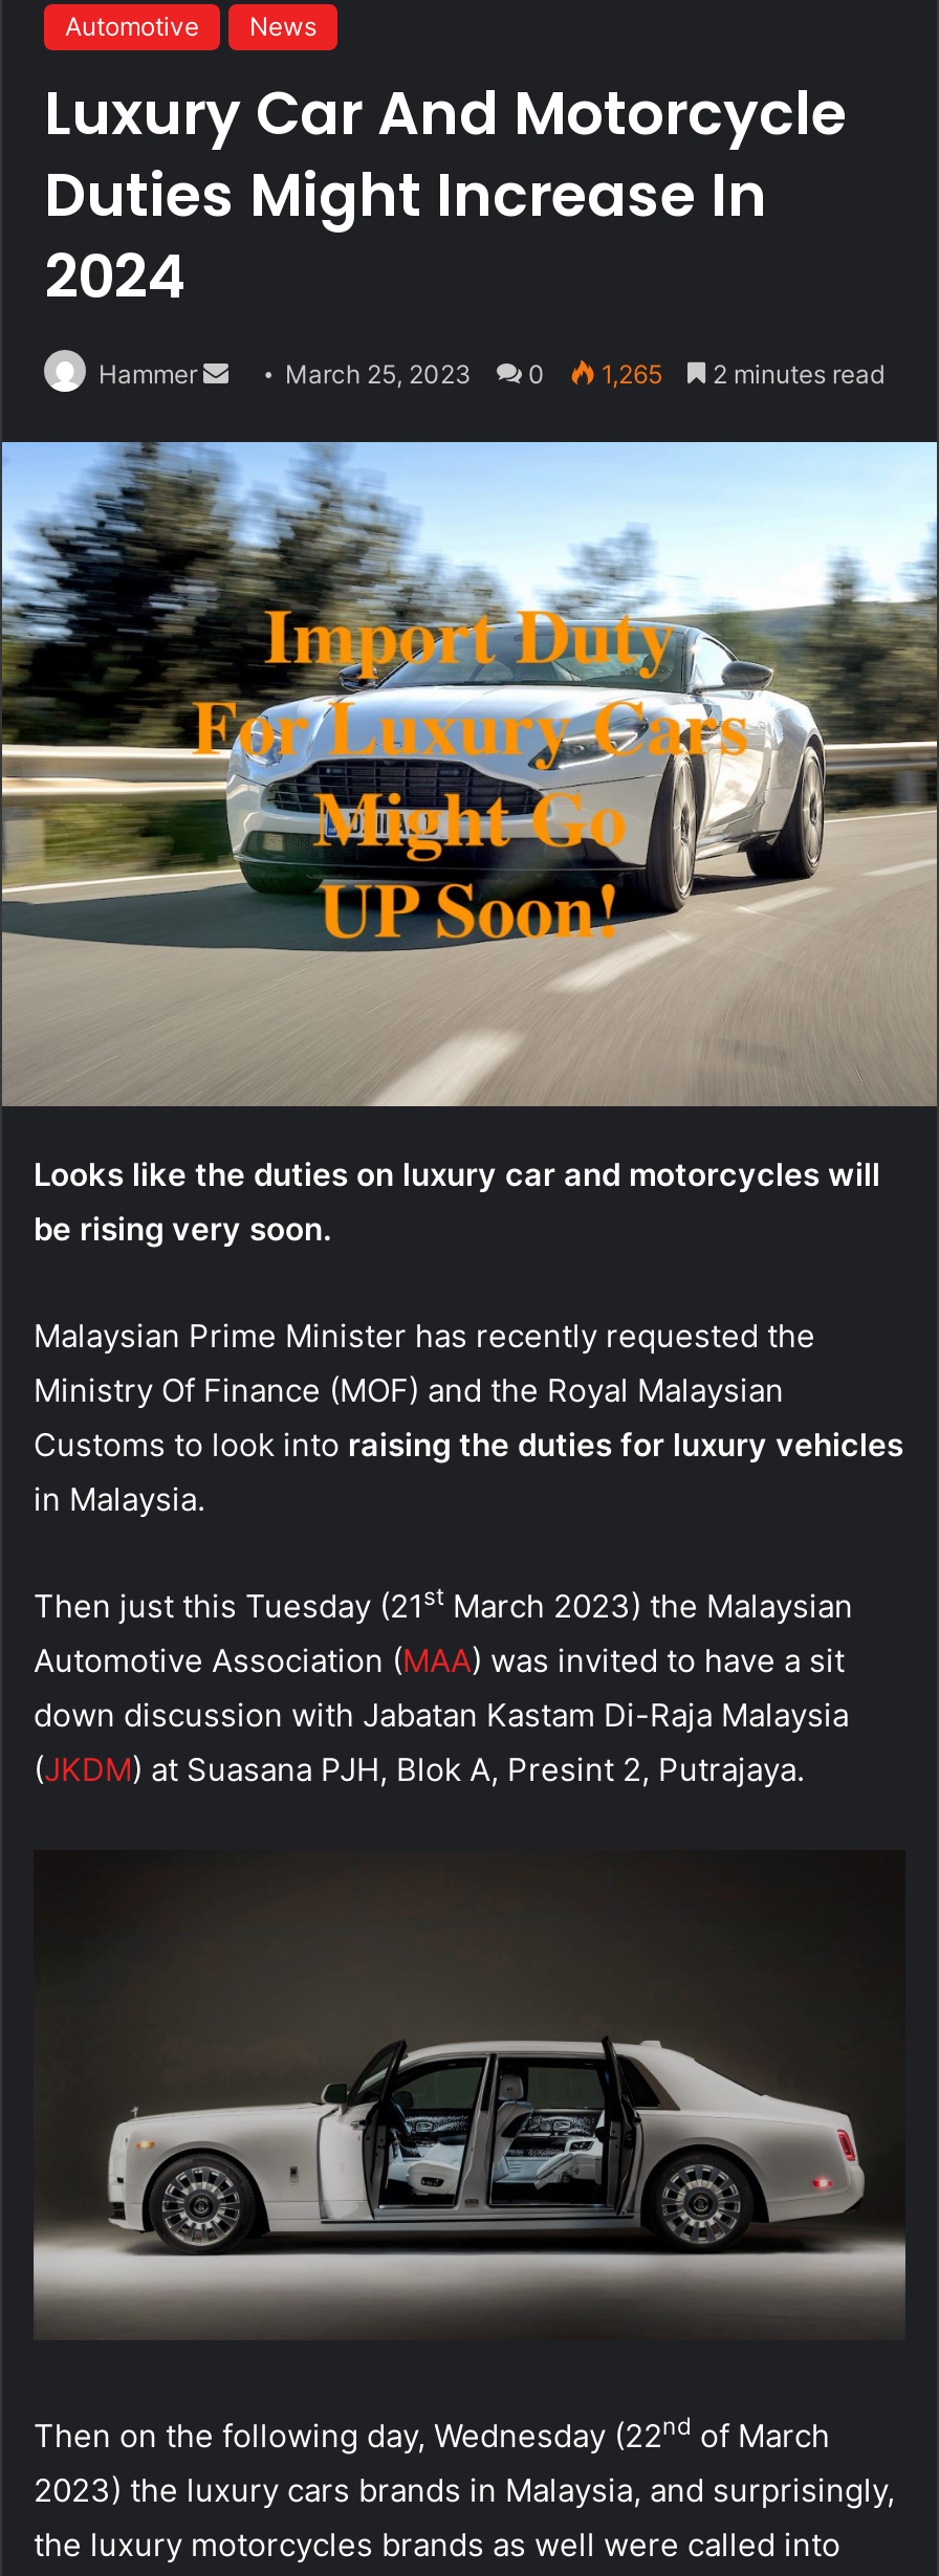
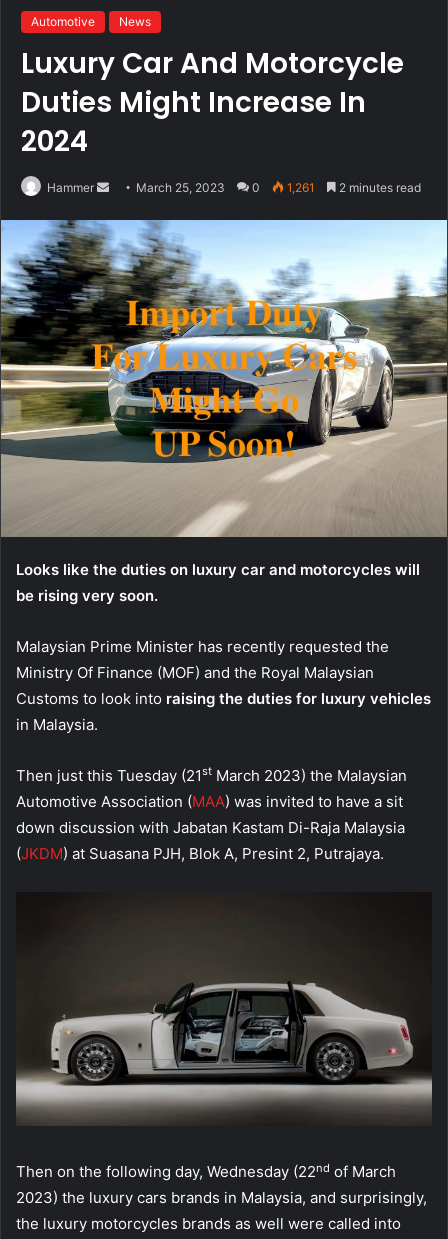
[595,358,662,390] 1,265 -> [284,180,315,195] 1,261

